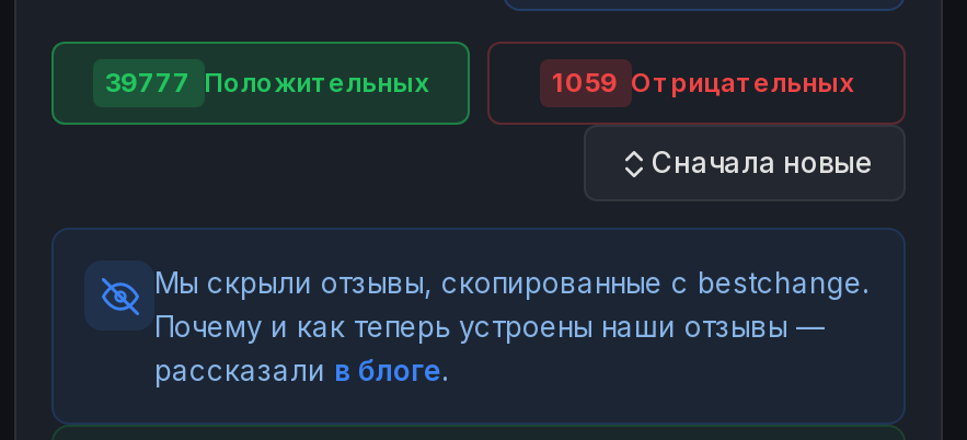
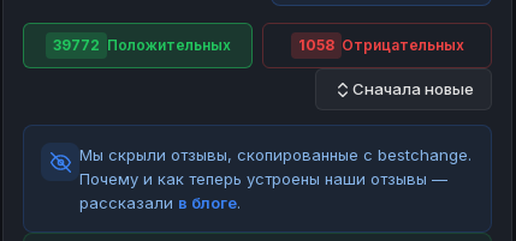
[105,66,429,99] 39777 Положительных -> [52,36,230,54] 39772 Положительных
[552,66,854,99] 1059 Отрицательных -> [298,36,464,54] 1058 Отрицательных

